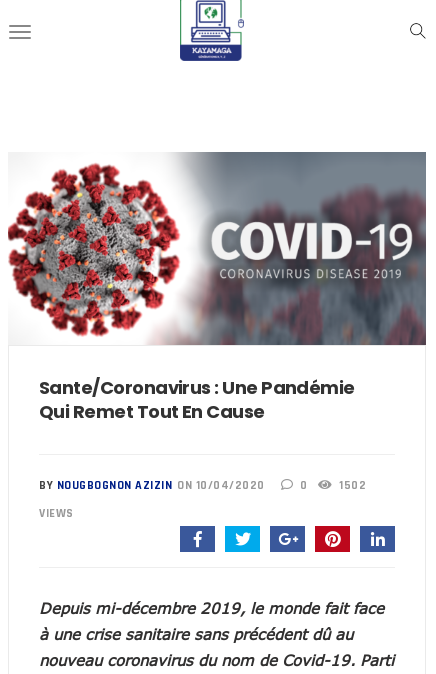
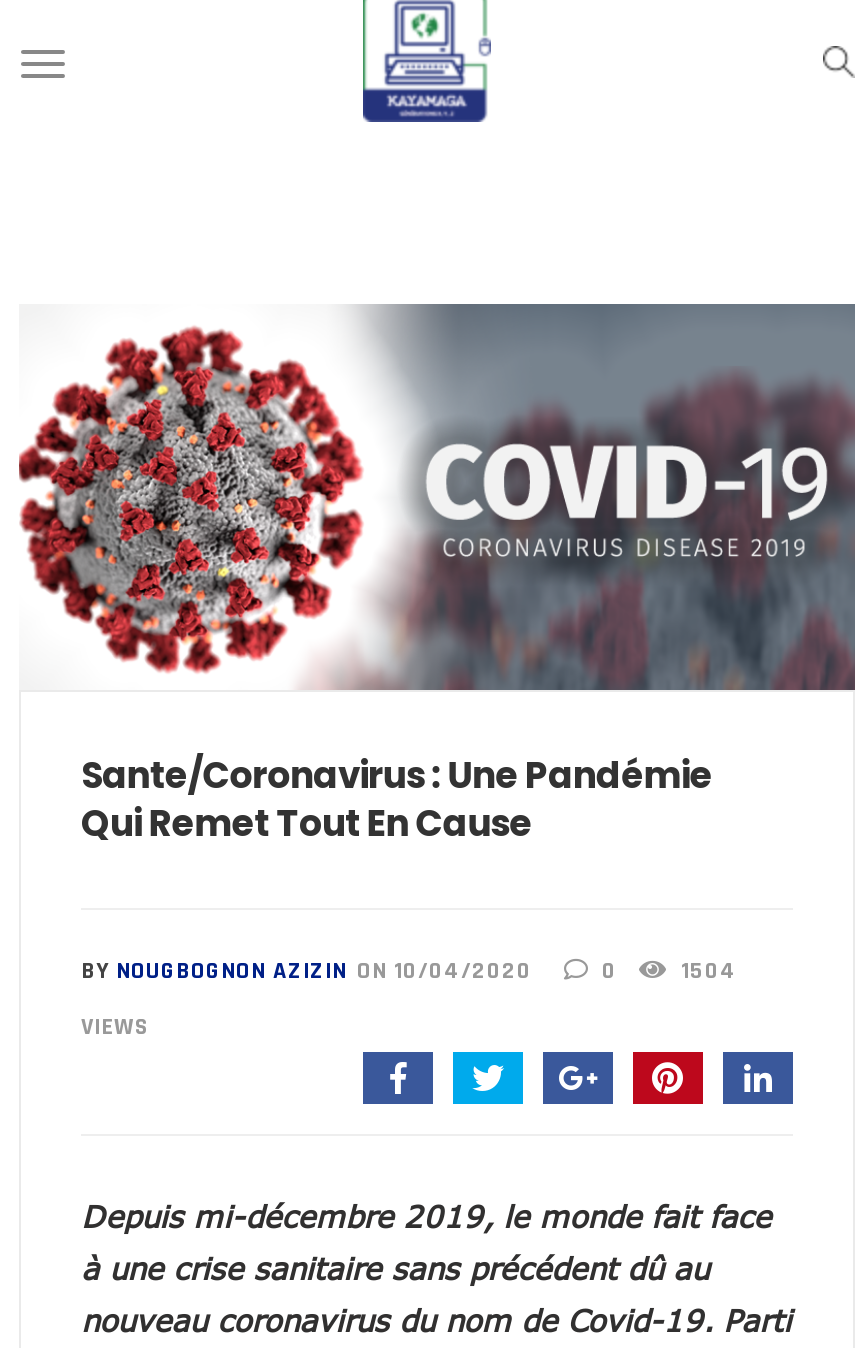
[296,478,366,493] 0 1502 -> [595,956,737,986] 0 1504

